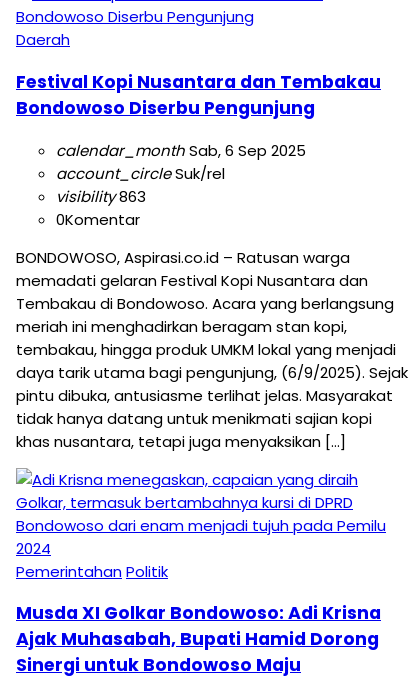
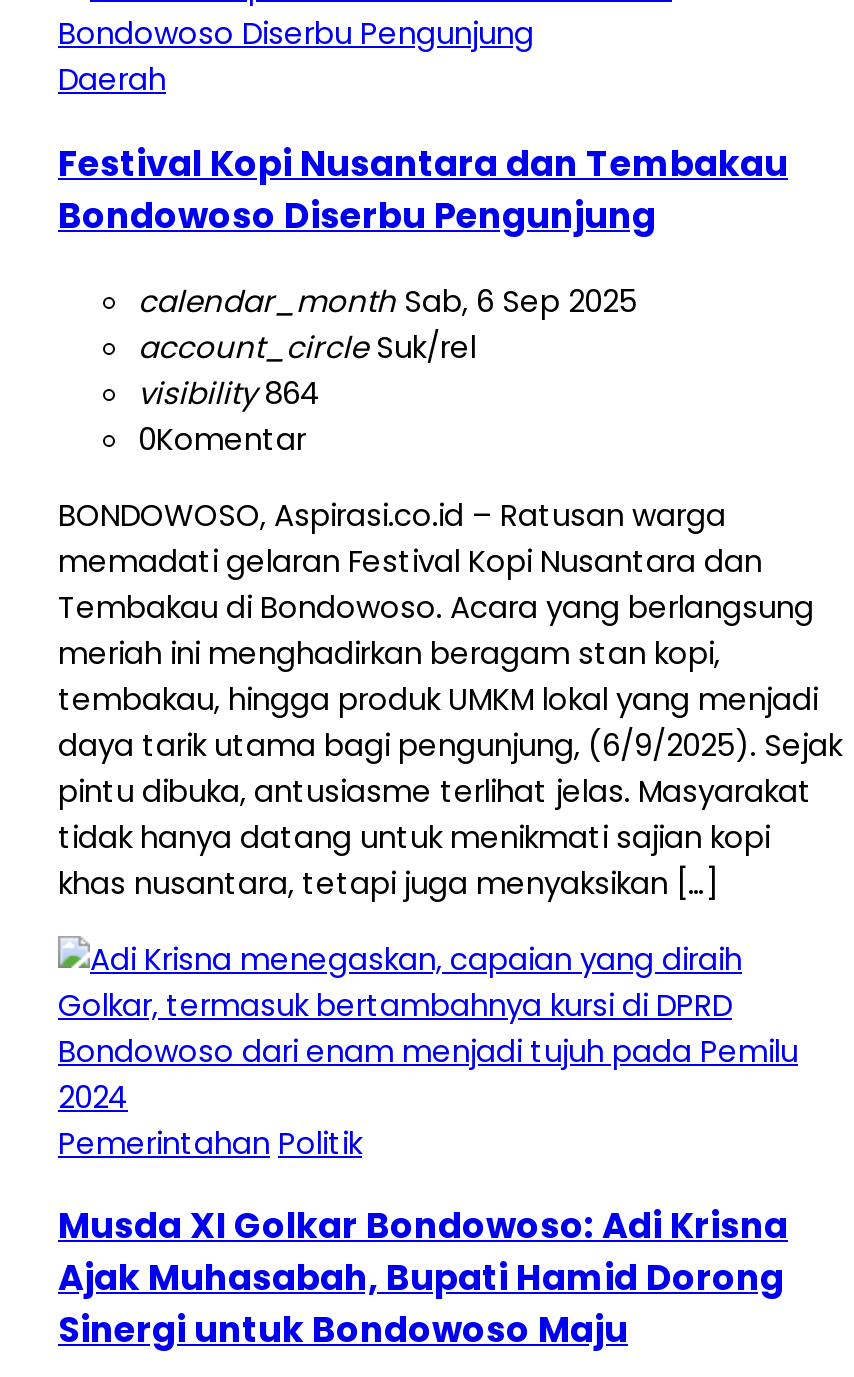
[56,185,146,206] visibility863 -> [138,371,320,413] visibility864

